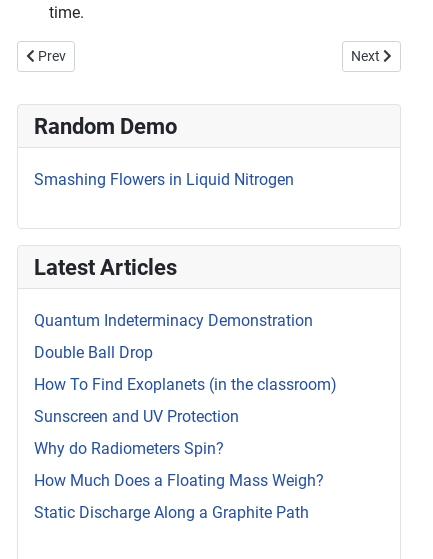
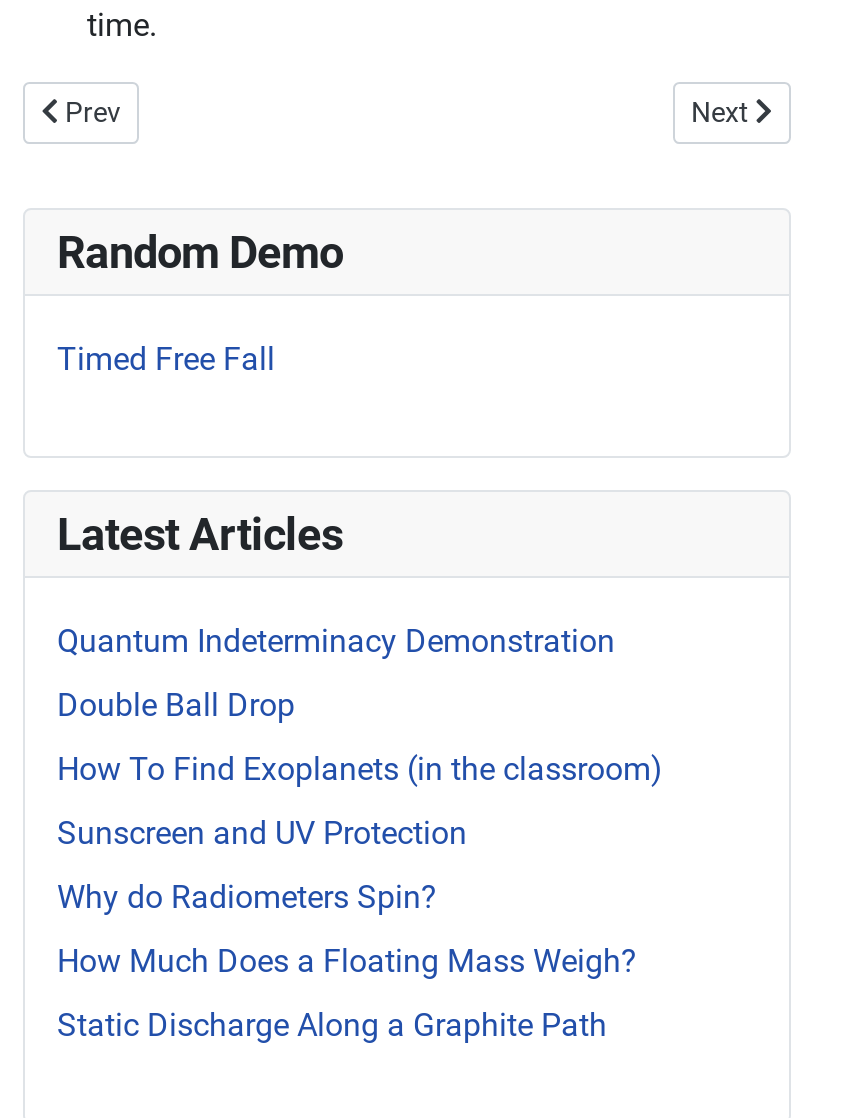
[34,170,294,189] Smashing Flowers in Liquid Nitrogen -> [57,340,275,378] Timed Free Fall

